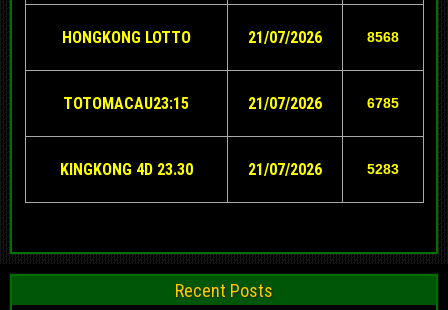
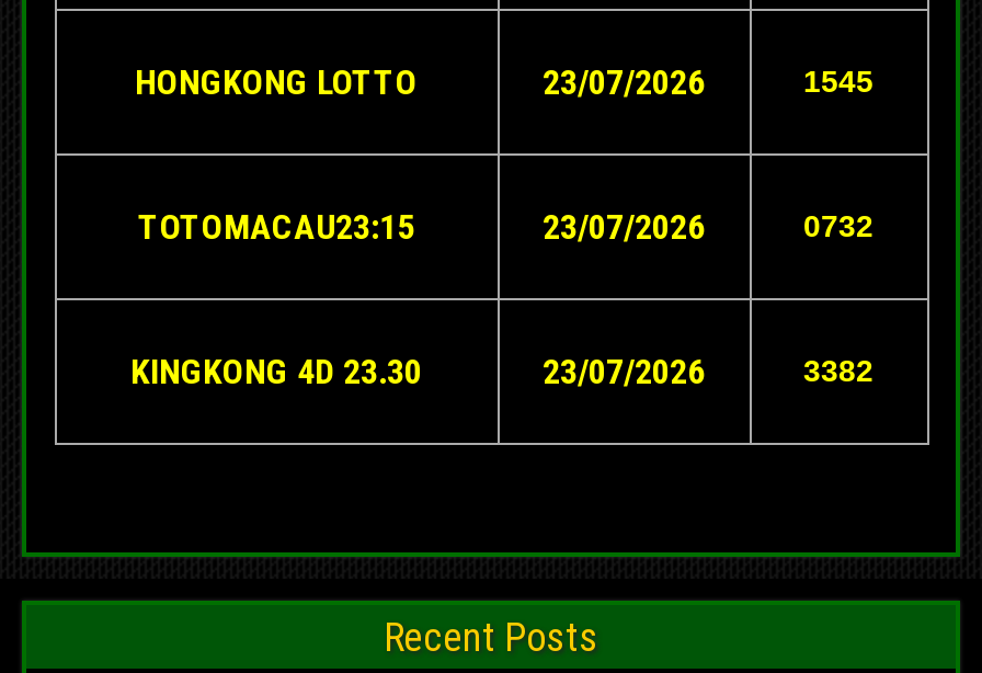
[247,28,321,47] 21/07/2026 -> [543,62,705,103] 23/07/2026
[366,29,398,45] 8568 -> [803,64,873,99] 1545
[247,94,321,113] 21/07/2026 -> [543,207,705,248] 23/07/2026
[366,95,398,111] 6785 -> [803,209,873,244] 0732
[247,160,321,179] 21/07/2026 -> [543,351,705,393] 23/07/2026
[366,161,398,177] 5283 -> [803,353,873,388] 3382

